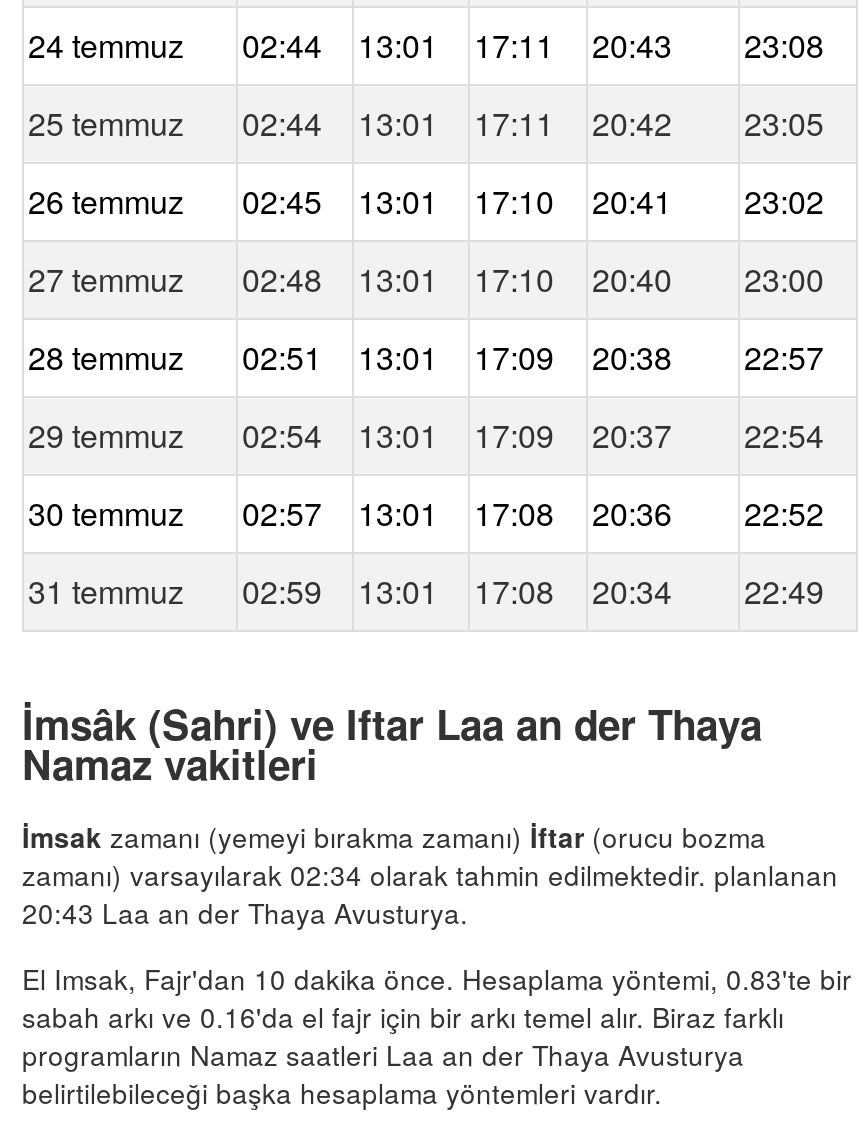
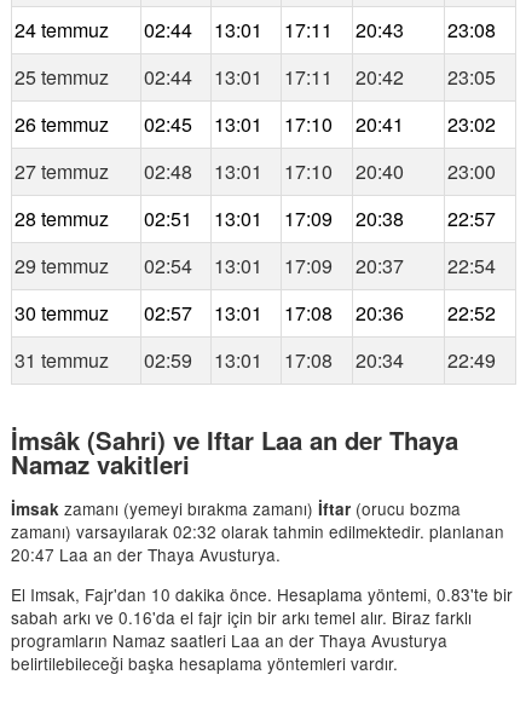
[22,855,838,895] zamanı) varsayılarak 02:34 olarak tahmin edilmektedir. planlanan -> [11,520,504,544] zamanı) varsayılarak 02:32 olarak tahmin edilmektedir. planlanan
[22,893,468,933] 20:43 Laa an der Thaya Avusturya. -> [11,543,281,567] 20:47 Laa an der Thaya Avusturya.

